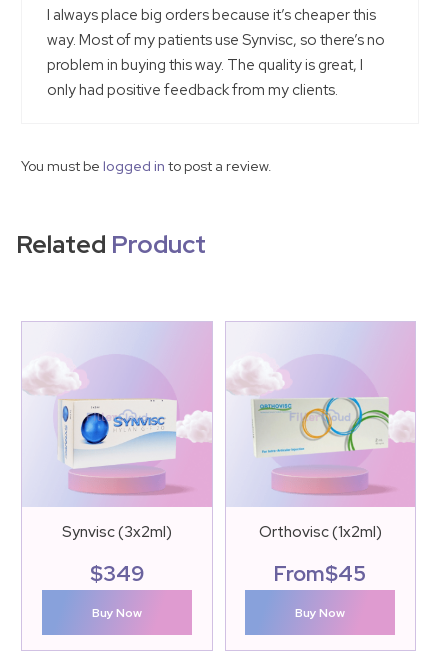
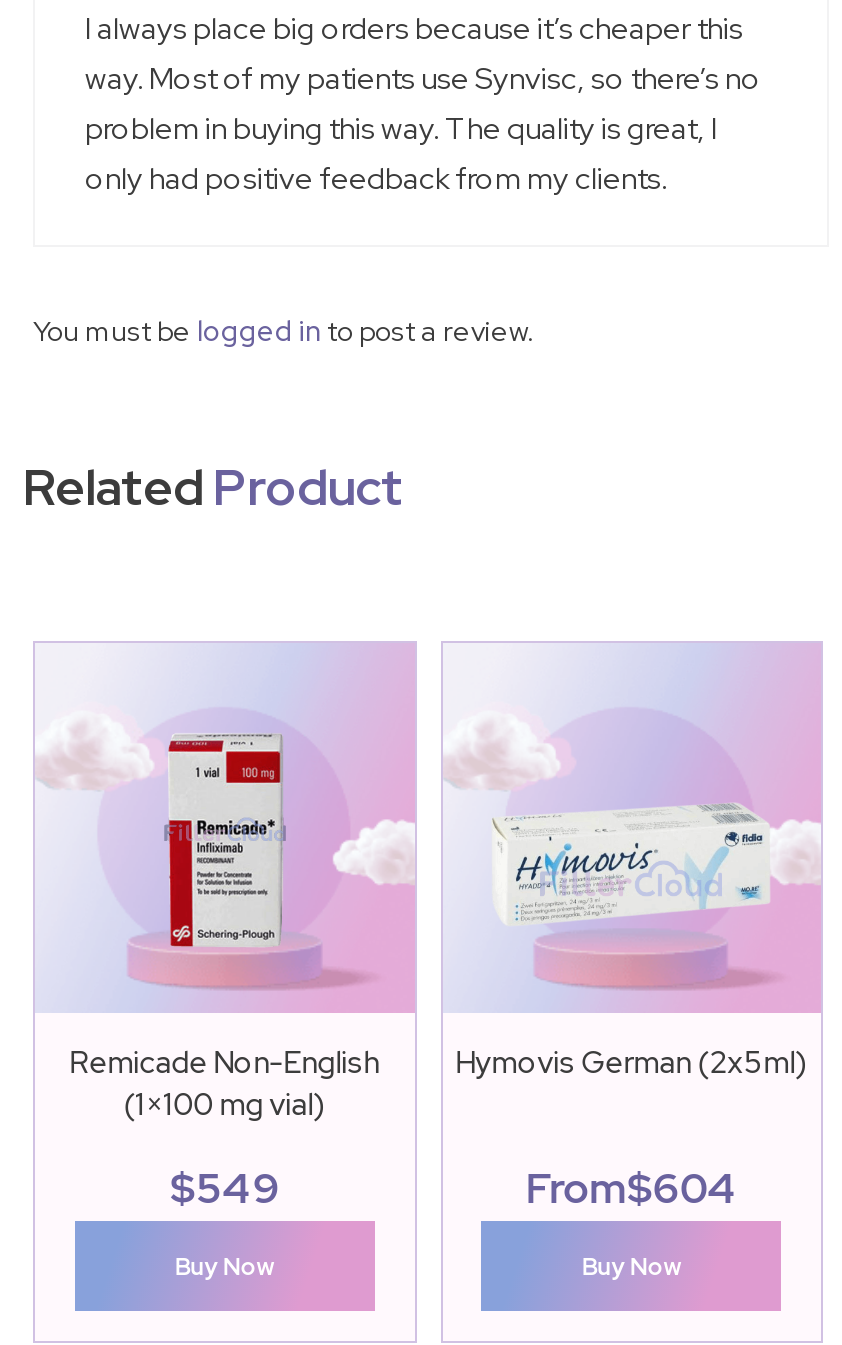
[58,368,177,473] [image] -> [111,733,345,949] [image]
[251,396,389,461] [image] -> [493,793,771,923] [image]
[62,522,172,542] Synvisc (3x2ml) -> [69,1044,379,1126] Remicade Non-English | (1×100 mg vial)
[259,522,382,542] Orthovisc (1x2ml) -> [455,1044,807,1084] Hymovis German (2x5ml)
[90,560,144,587] $349 -> [171,1162,279,1216] $549
[274,560,366,587] From$45 -> [525,1162,737,1216] From$604

